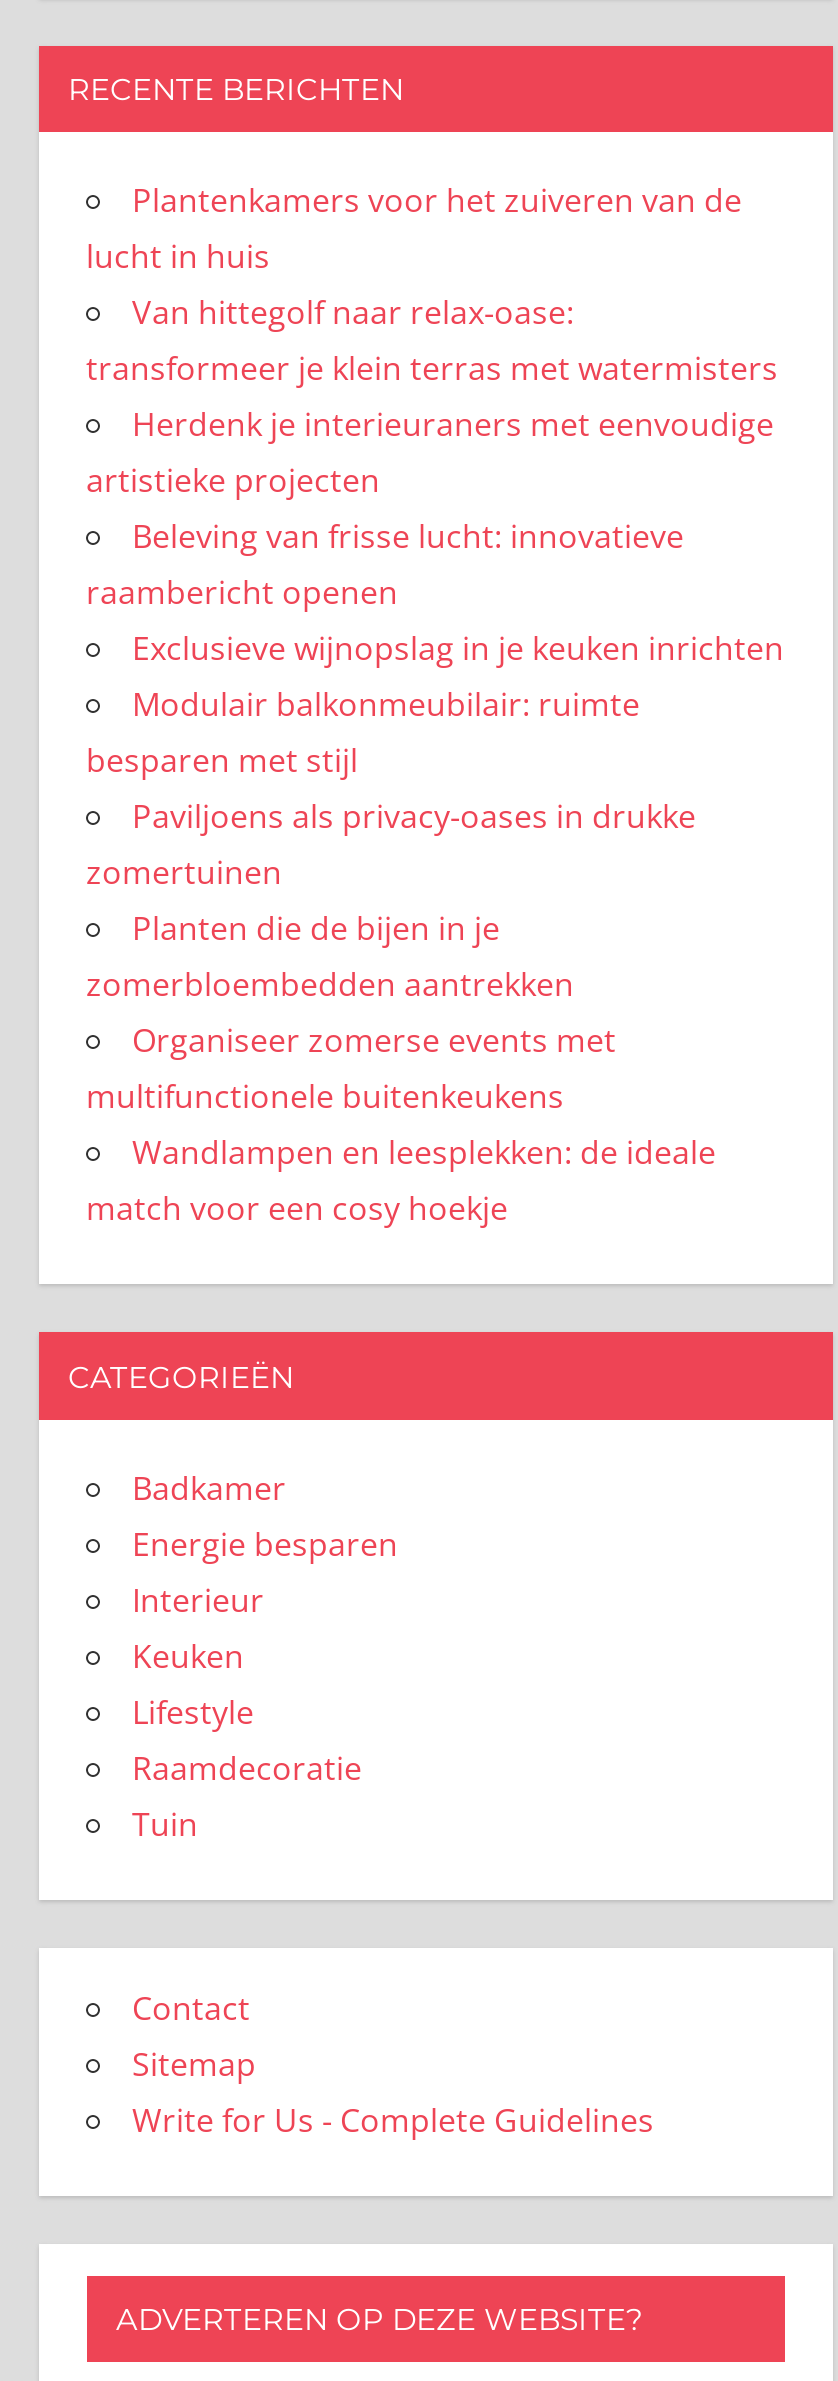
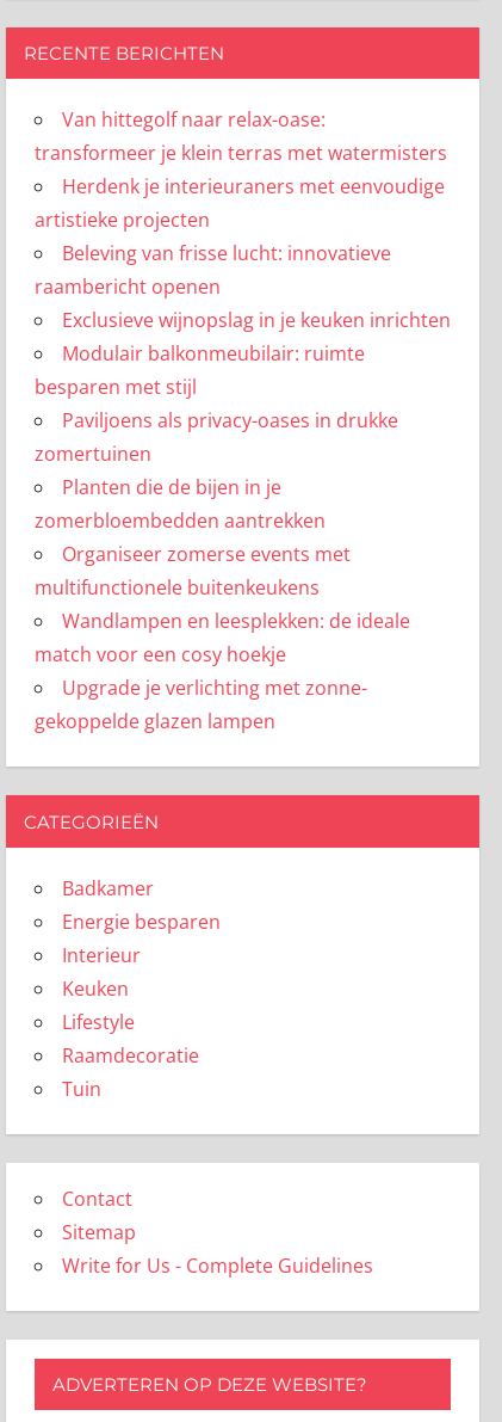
[86,179,742,279] Plantenkamers voor het zuiveren van de | lucht in huis -> none
moved [86,291,784,1231] -> [34,107,450,668]: Van hittegolf naar relax-oase: | transformeer je klein terras met watermisters | Herdenk je interieuraners met eenvoudige | ... | Wandlampen en leesplekken: de ideale | match voor een cosy hoekje
none -> [34,675,367,735] Upgrade je verlichting met zonne- | gekoppelde glazen lampen

